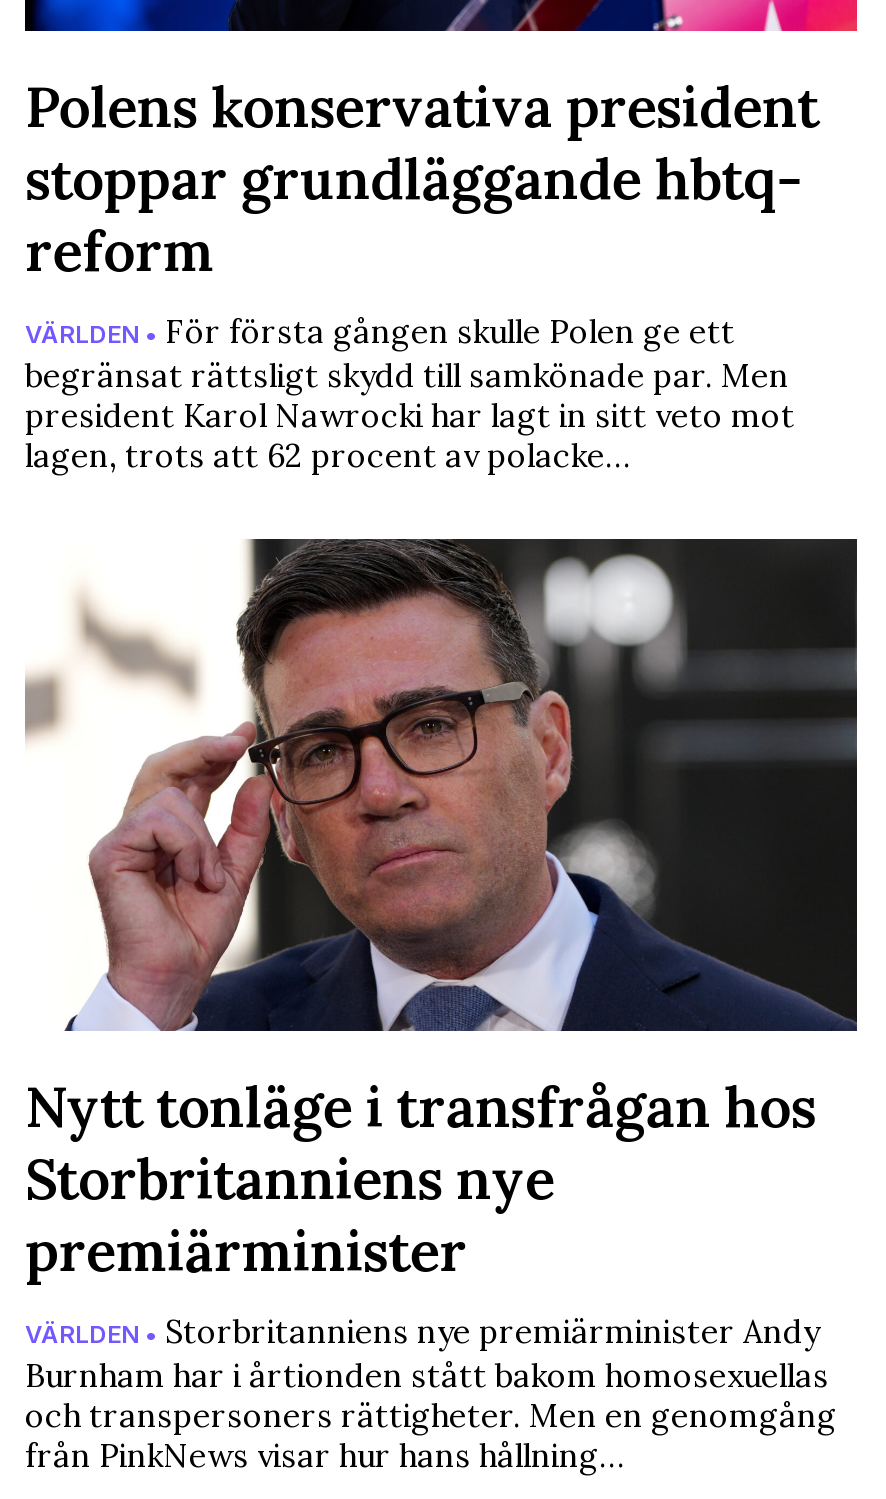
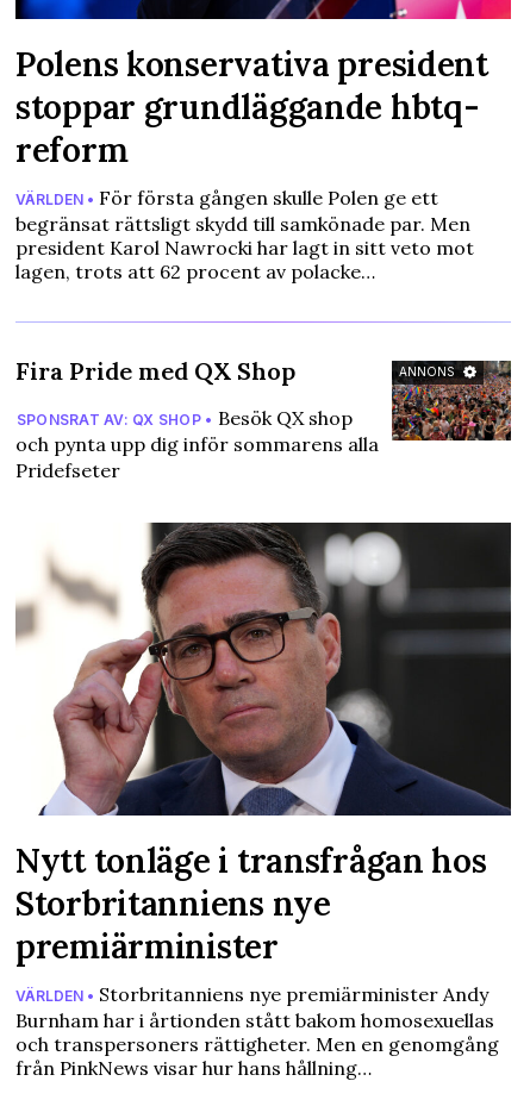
none -> [15,356,512,482] [image] | ANNONS | Fira Pride med QX Shop | SPONSRAT AV: QX SHOP • Besök QX shop | och pynta upp dig inför sommarens alla | Pridefseter

